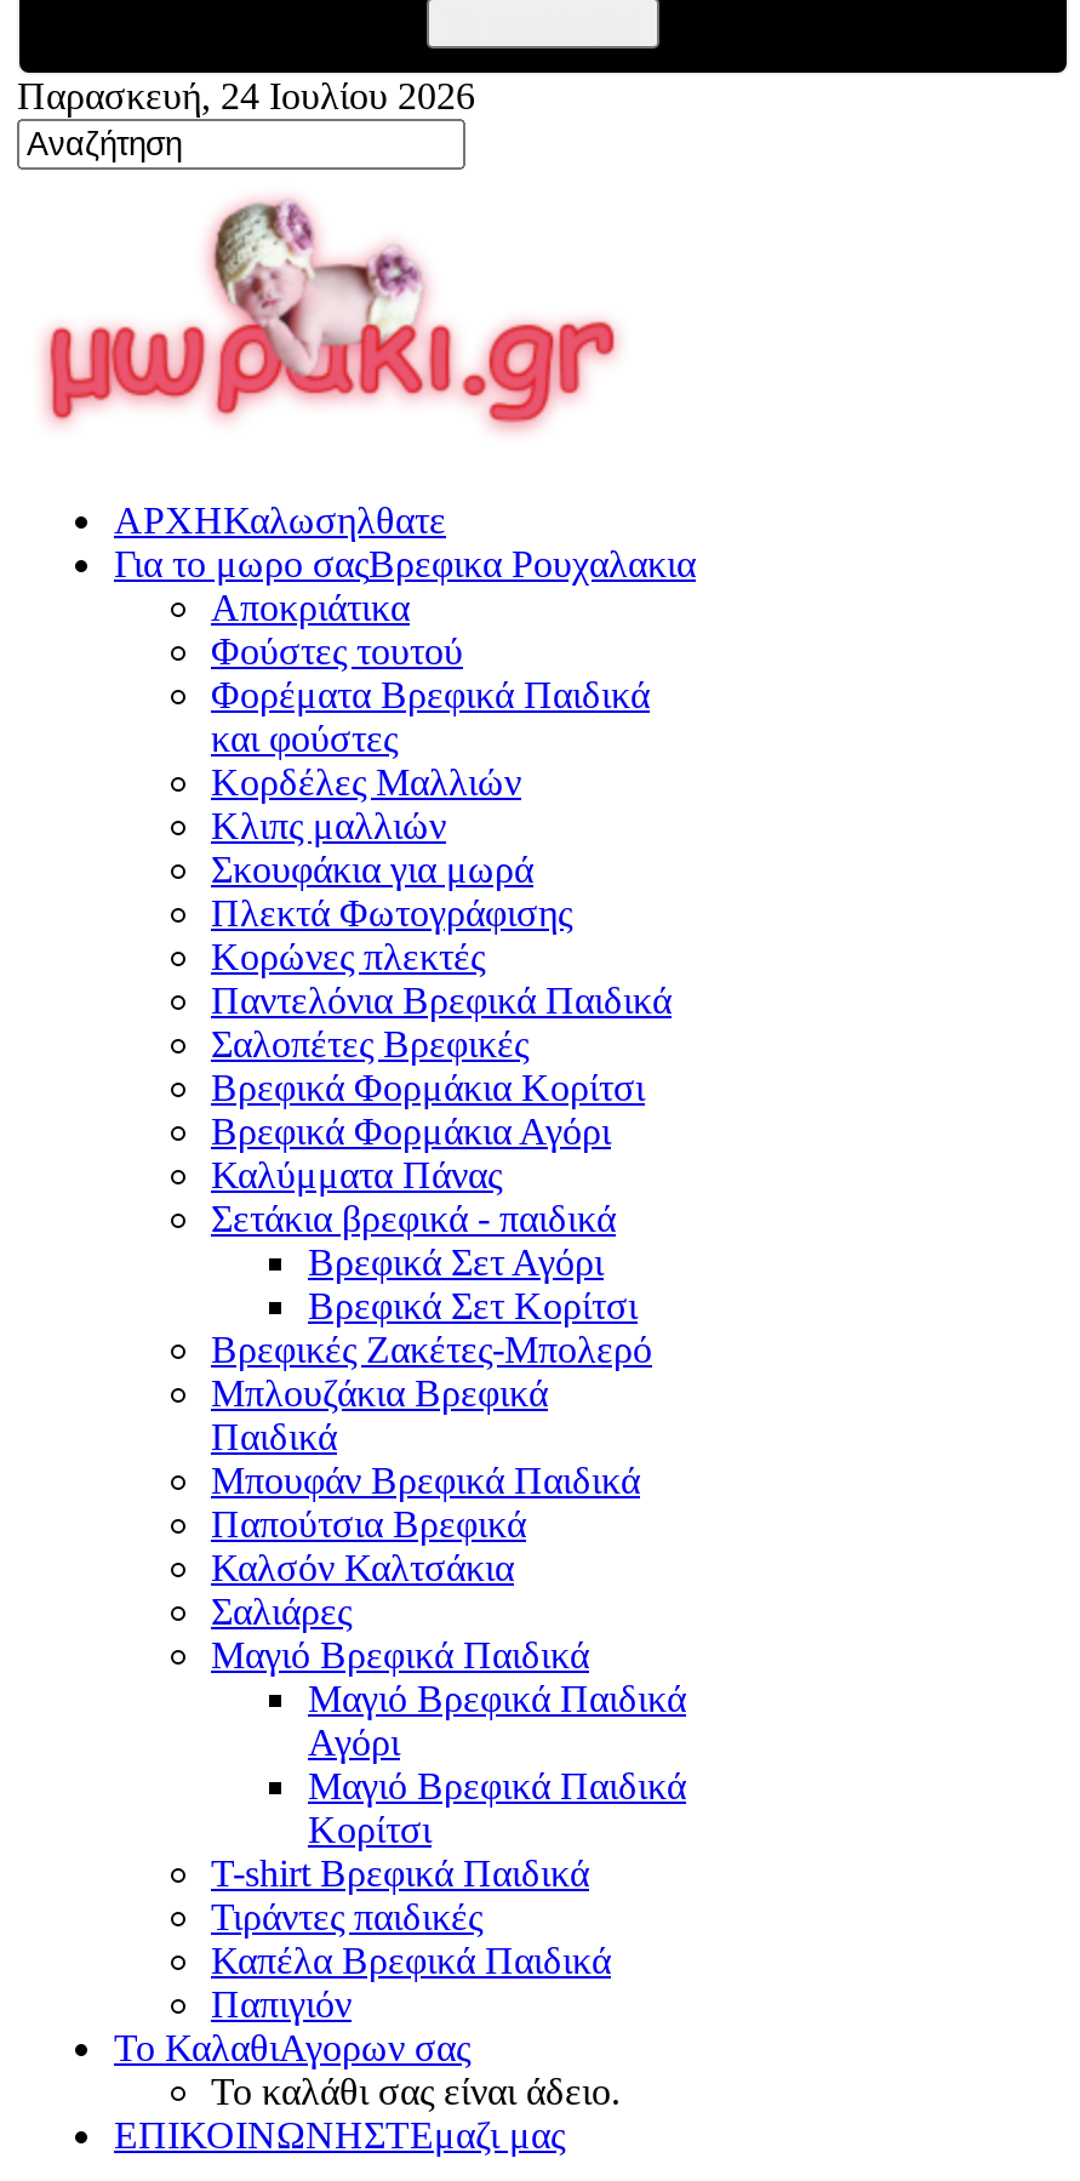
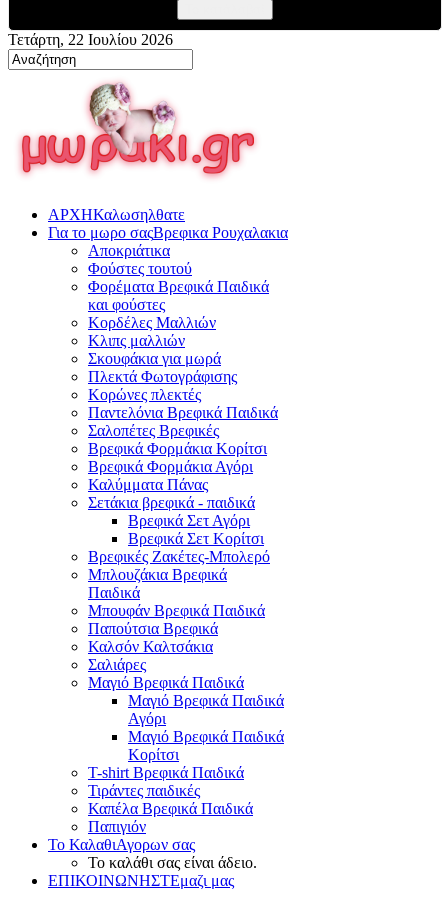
[17,75,475,116] Παρασκευή, 24 Ιουλίου 2026 -> [8,31,173,48] Τετάρτη, 22 Ιουλίου 2026

